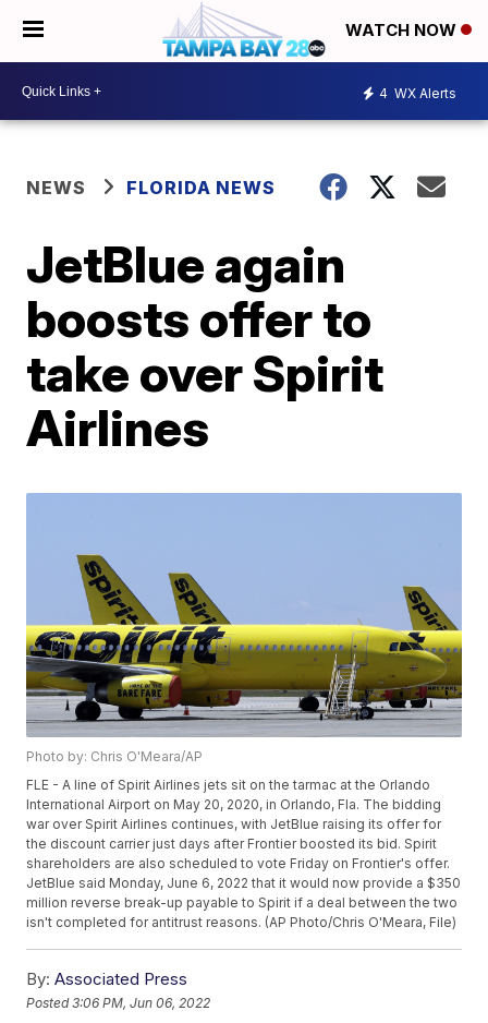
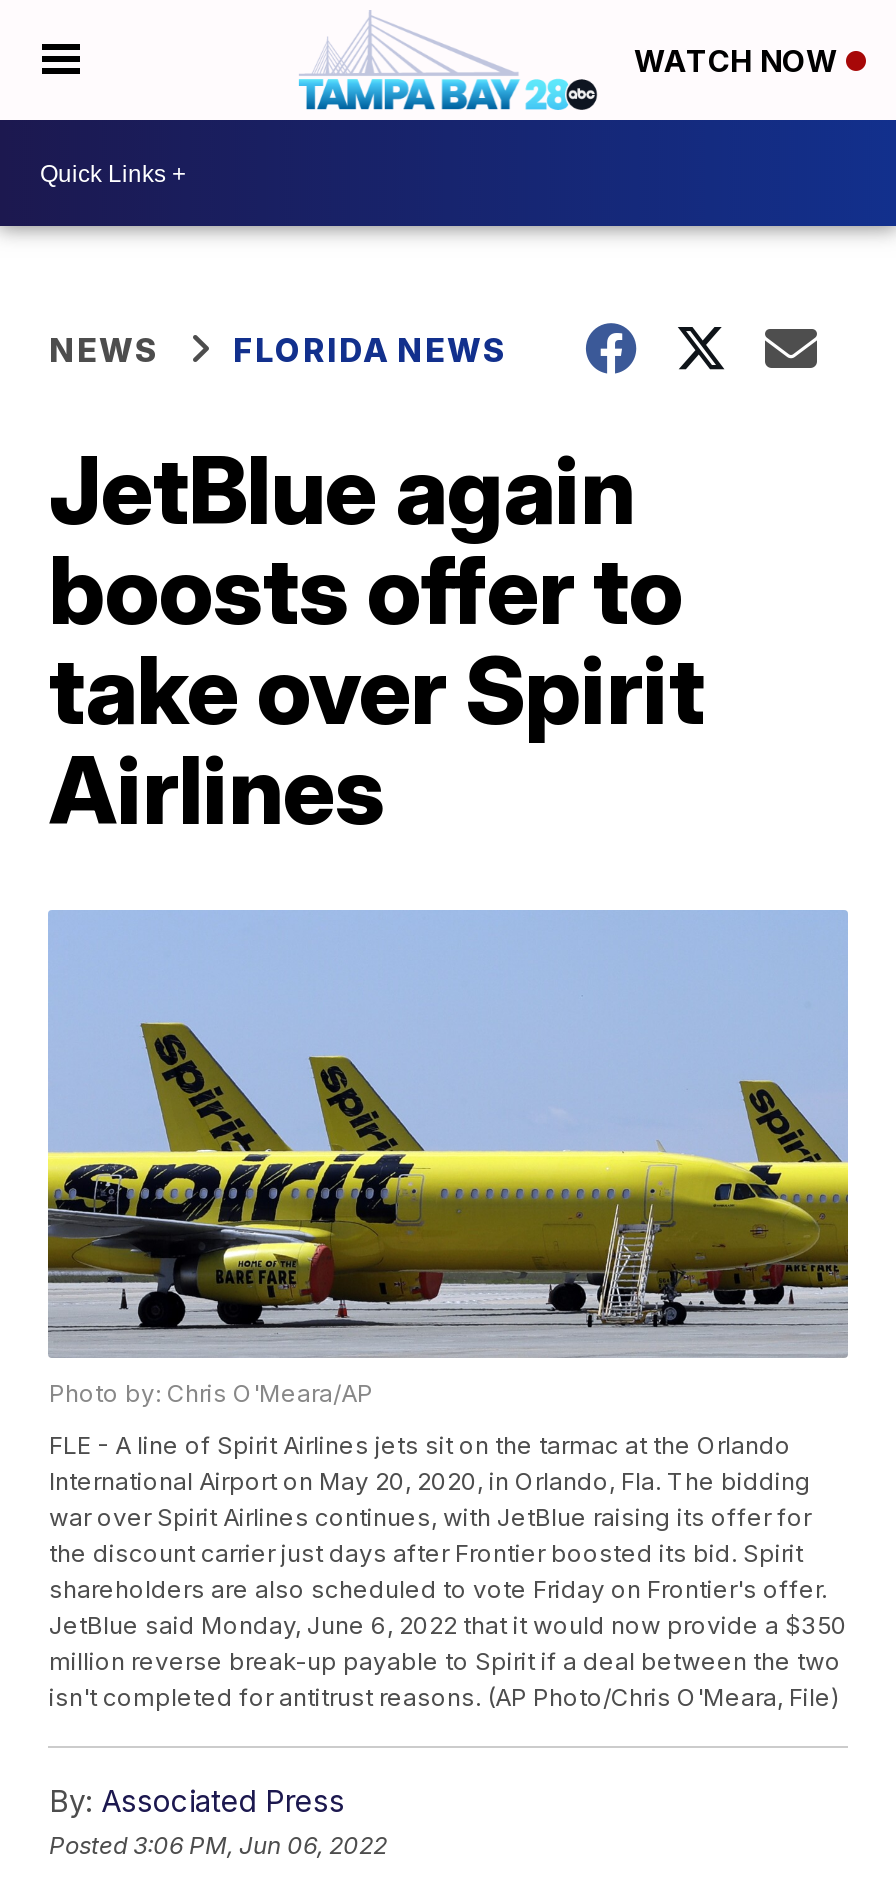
[379,85,456,101] 4 WX Alerts -> none

